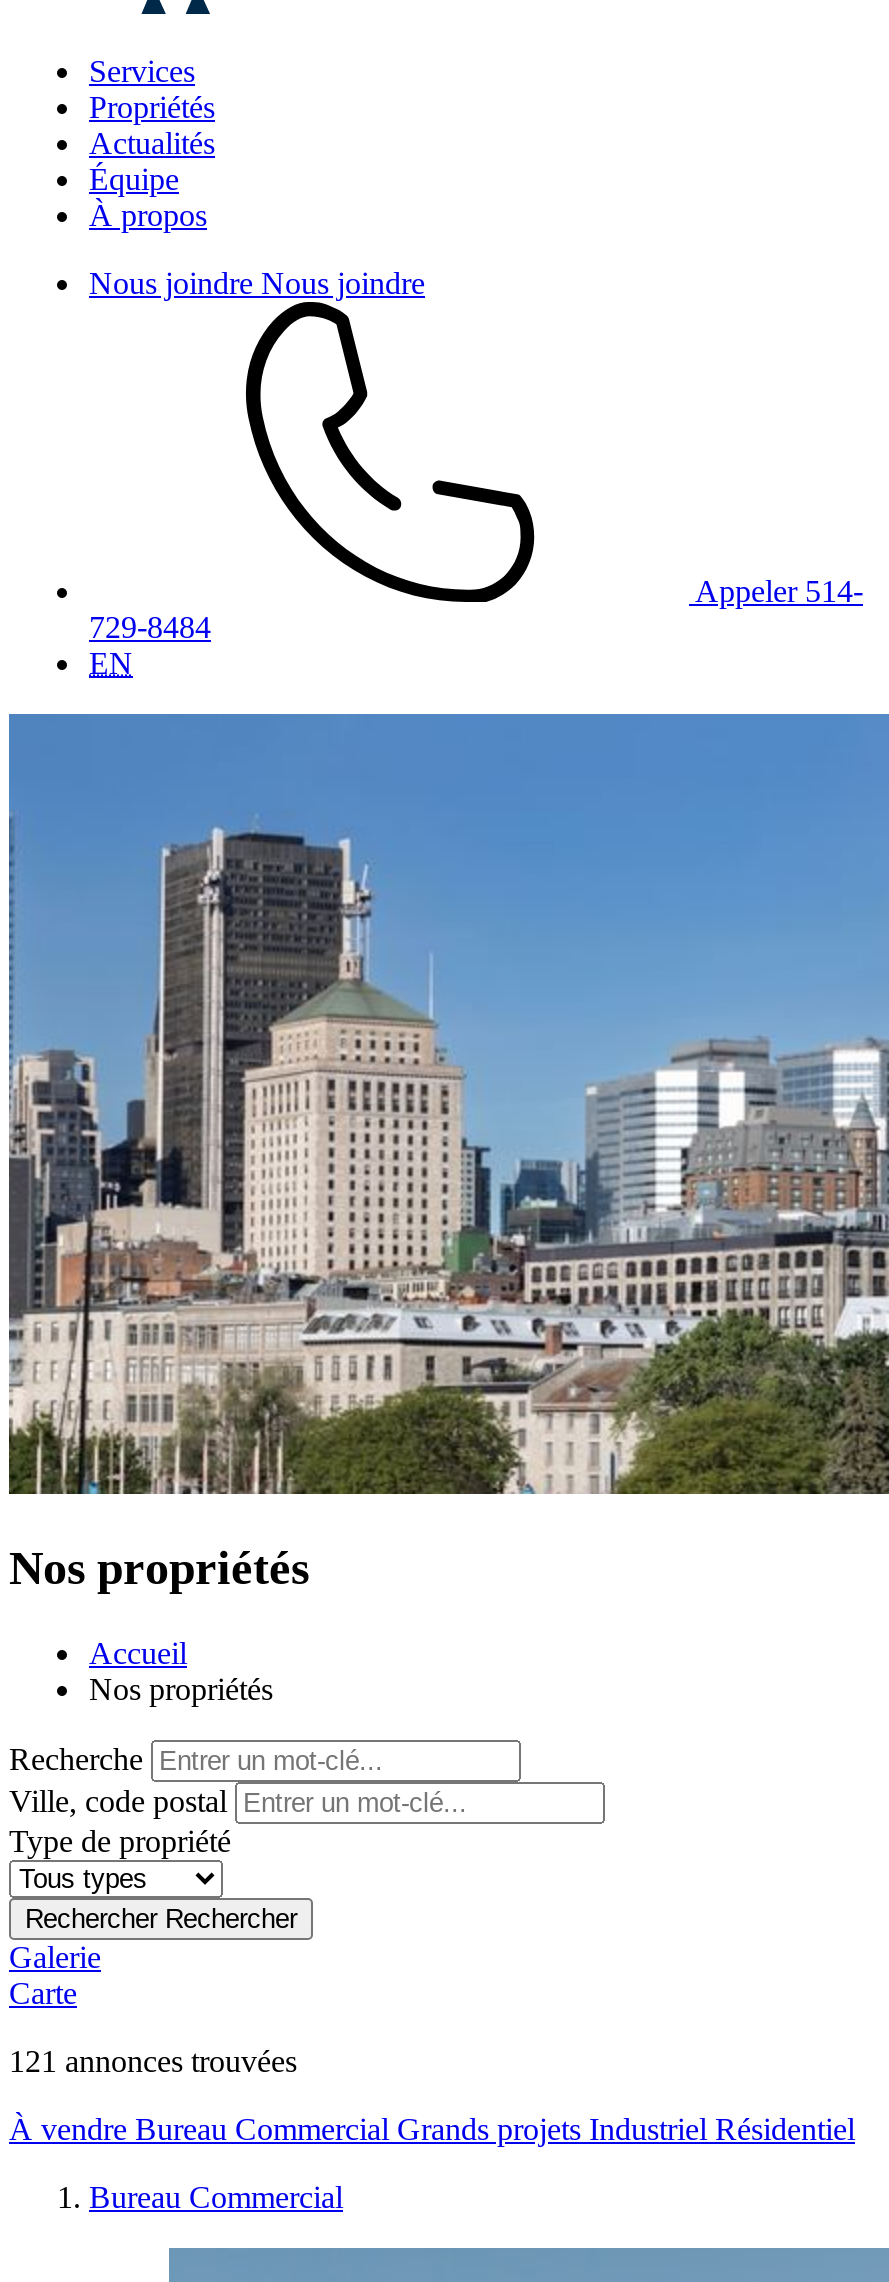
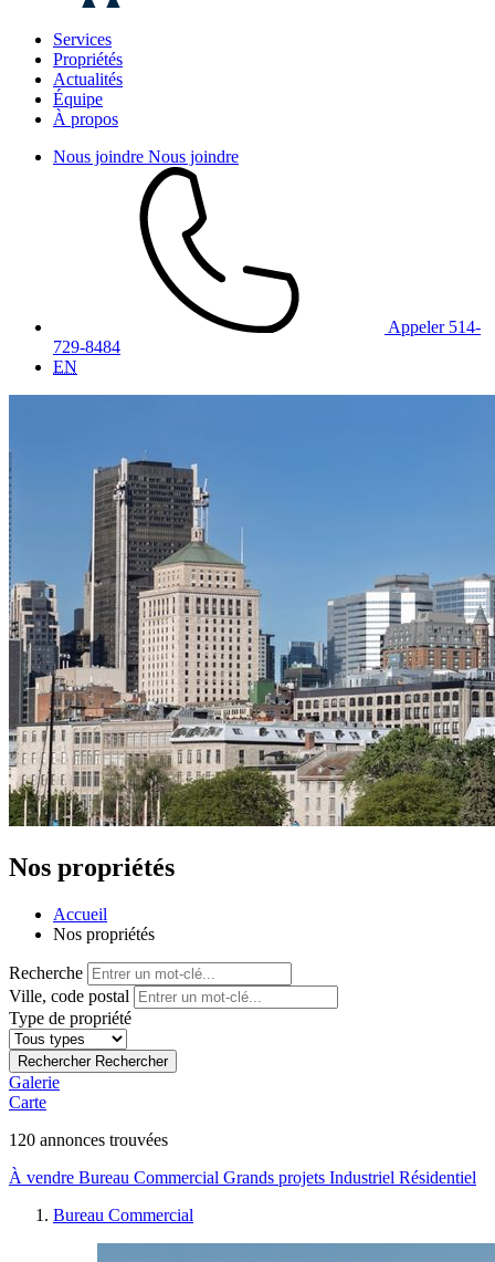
[9,2044,297,2078] 121 annonces trouvées -> [9,1130,168,1149] 120 annonces trouvées

